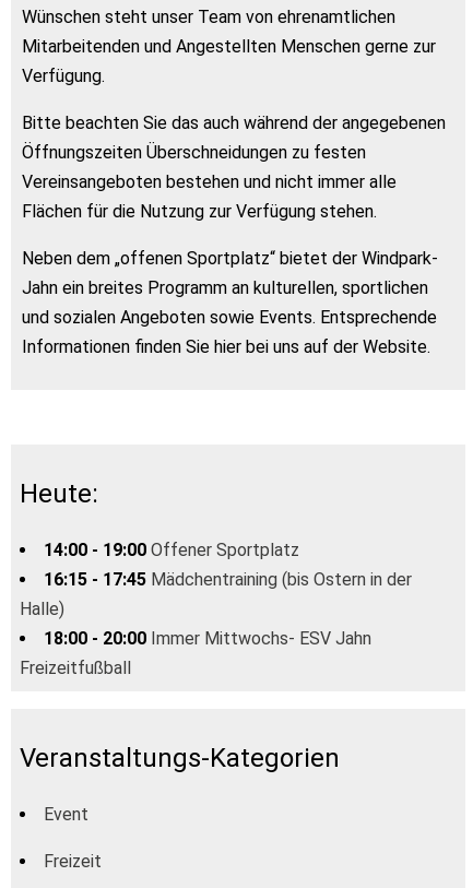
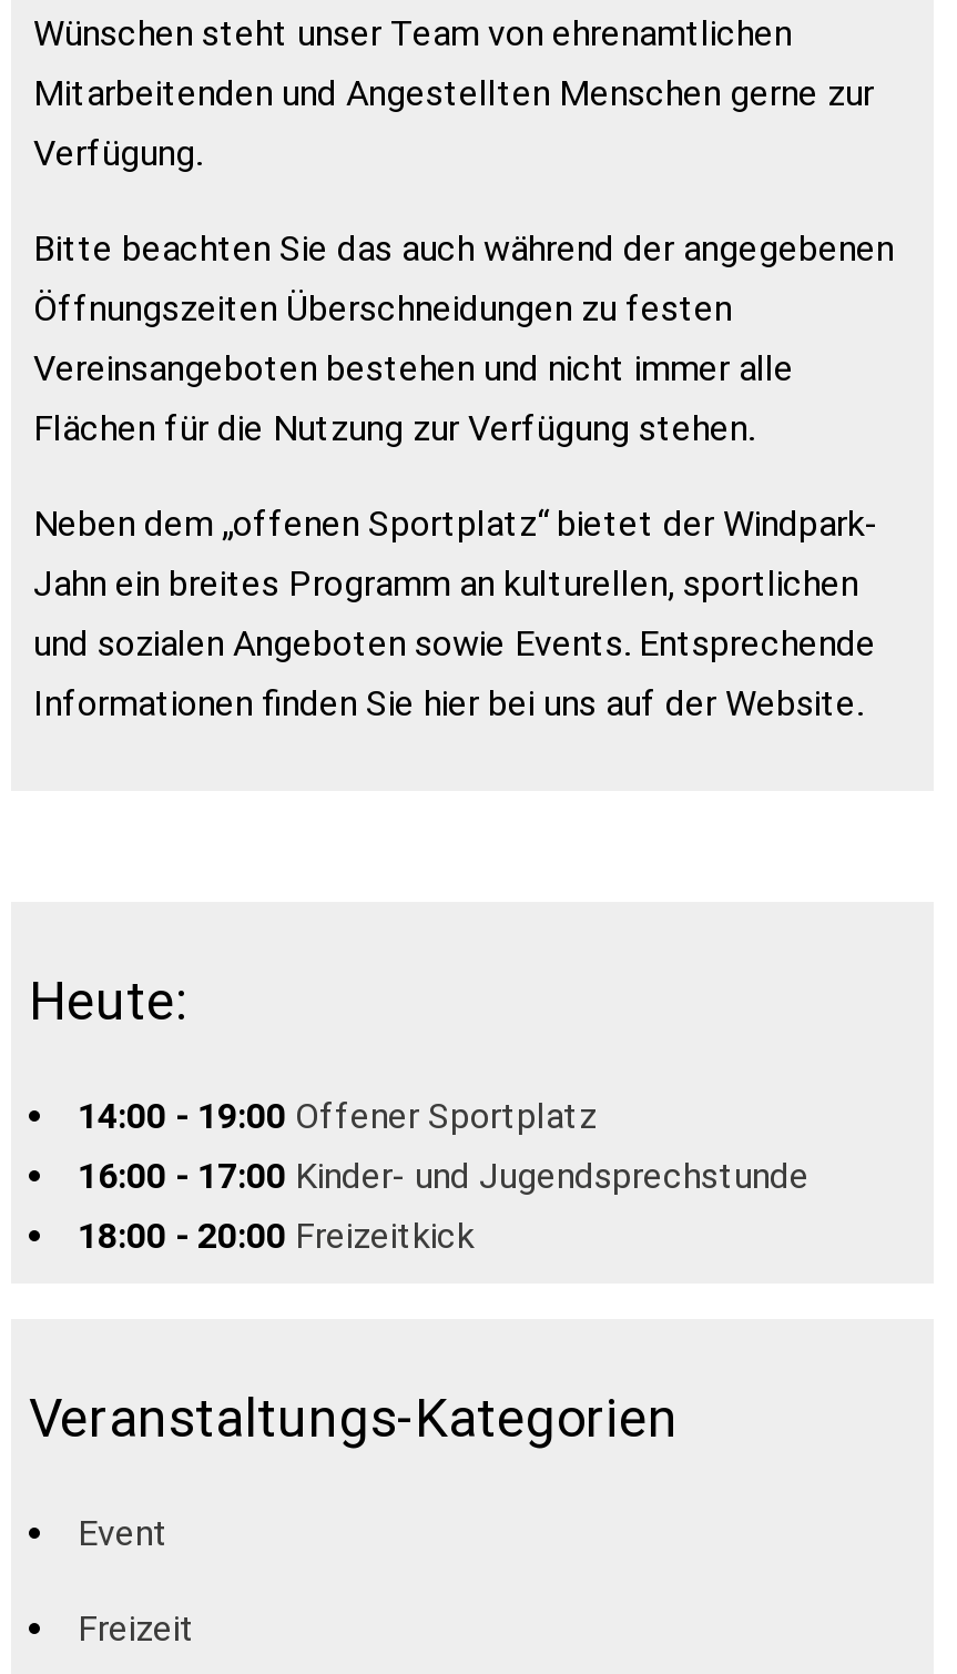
[20,569,412,678] 16:15 - 17:45 Mädchentraining (bis Ostern in der | Halle) | 18:00 - 20:00 Immer Mittwochs- ESV Jahn | Freizeitfußball -> [78,1154,810,1256] 16:00 - 17:00 Kinder- und Jugendsprechstunde | 18:00 - 20:00 Freizeitkick

